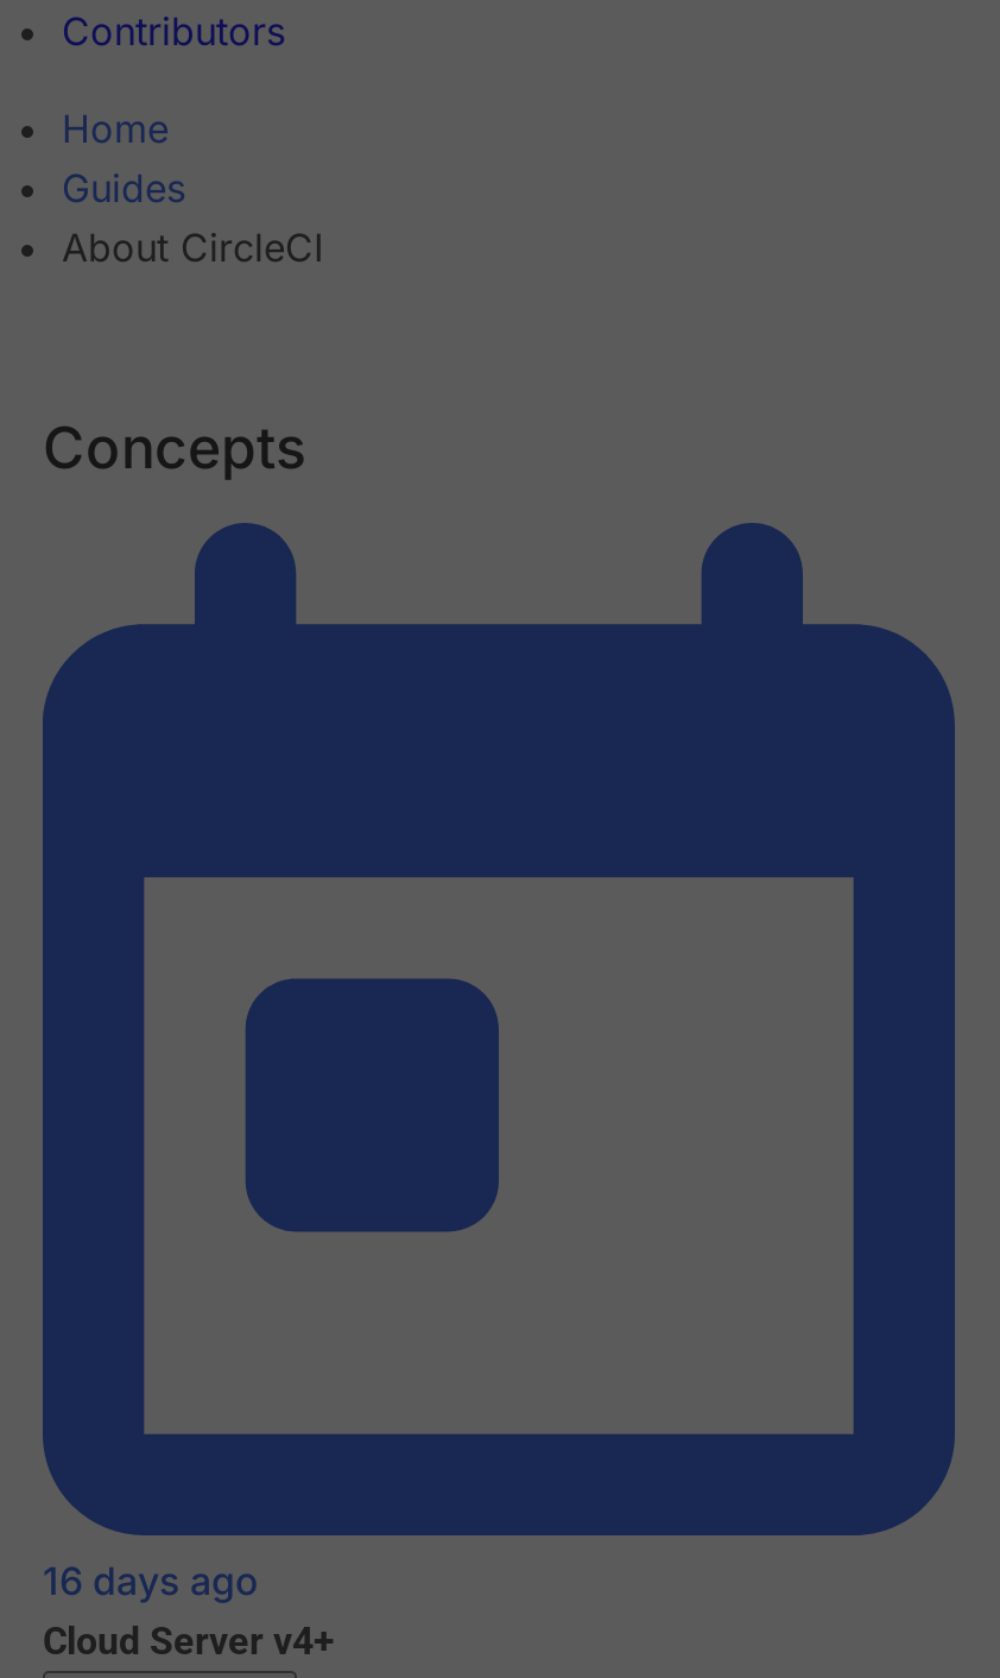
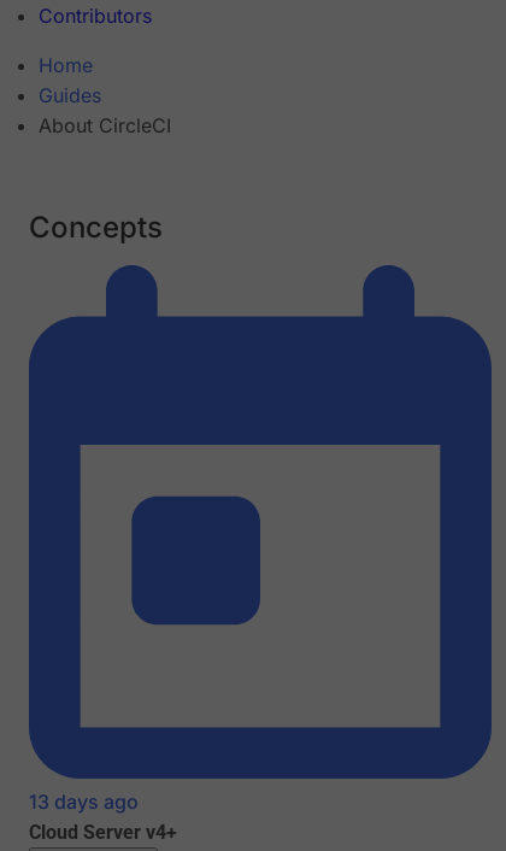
[43,1558,259,1606] 16 days ago -> [29,790,139,814] 13 days ago

